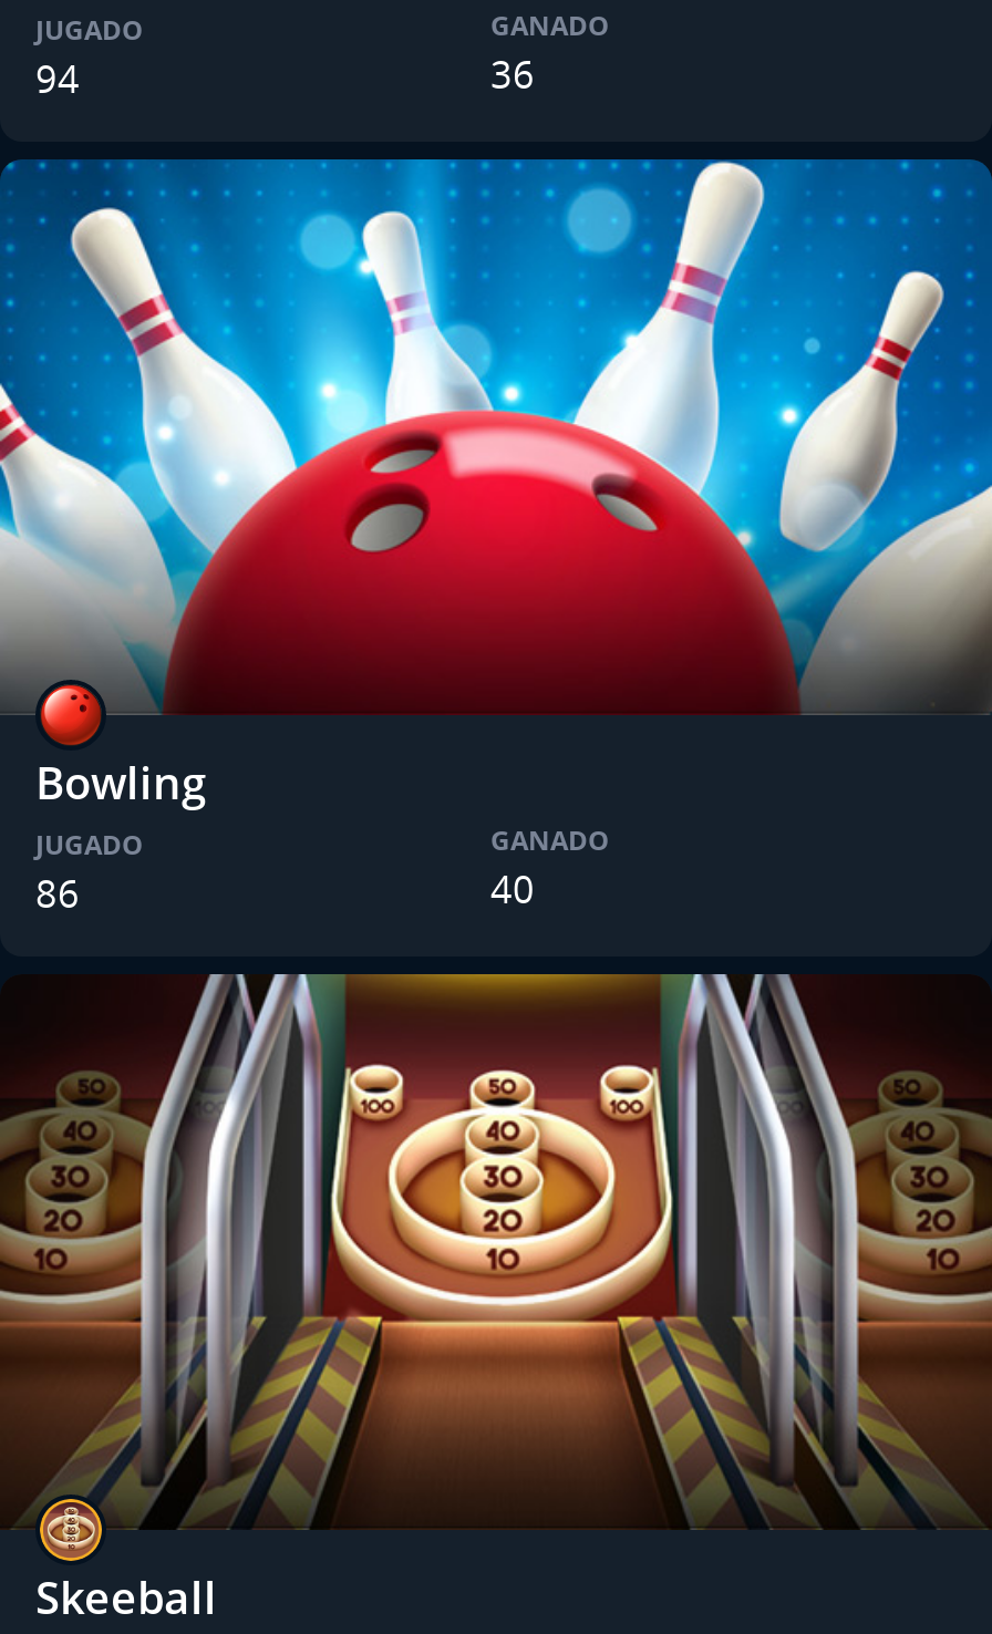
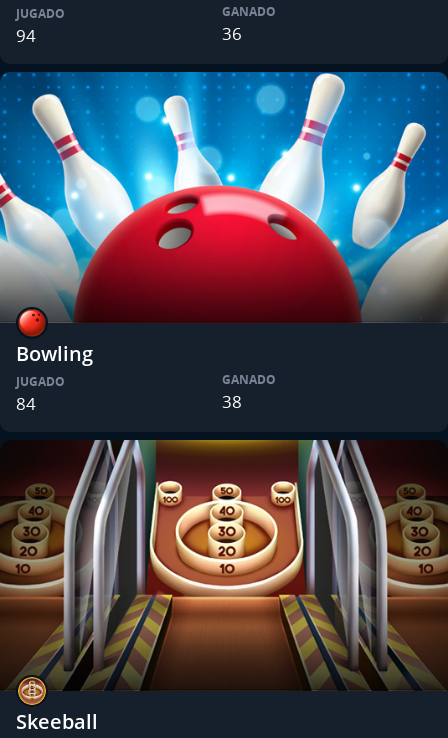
[35,868,80,919] 86 -> [16,392,36,415] 84
[490,864,535,915] 40 -> [221,390,241,413] 38

